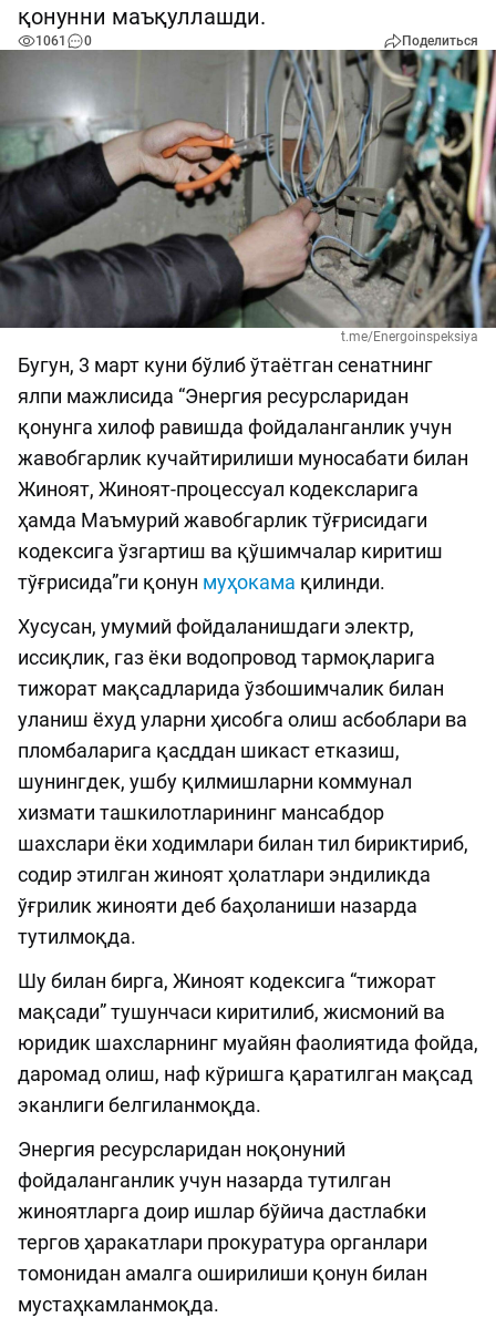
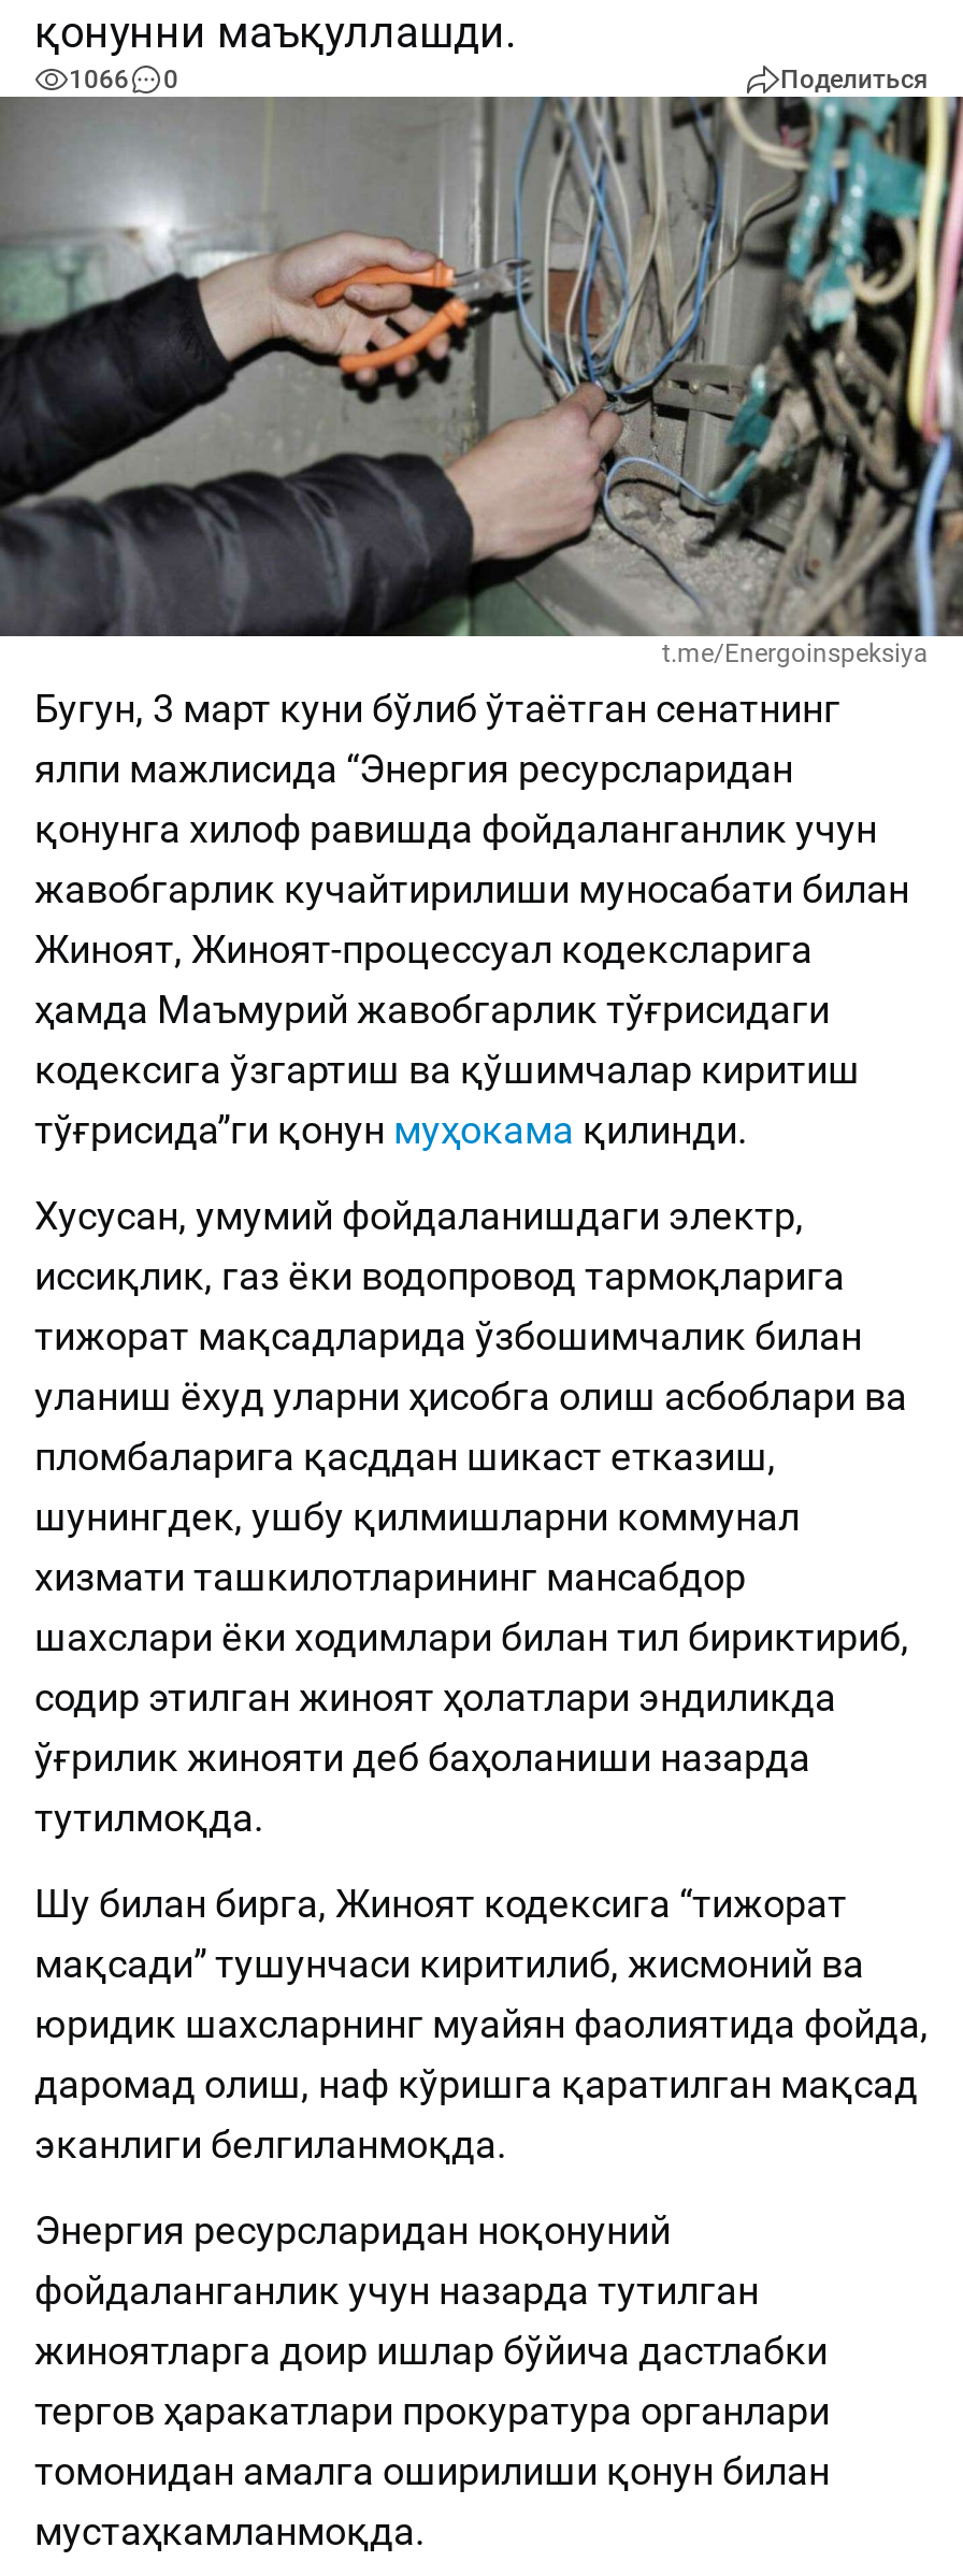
[35,33,92,49] 1061 0 -> [69,64,178,95] 1066 0

